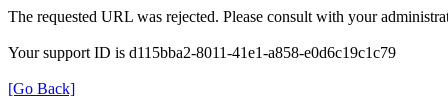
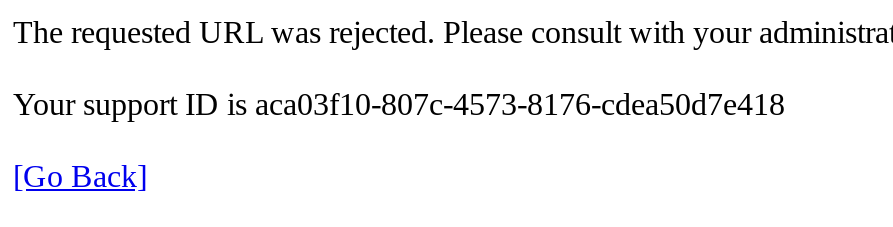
[8,44,396,61] Your support ID is d115bba2-8011-41e1-a858-e0d6c19c1c79 -> [13,87,785,121] Your support ID is aca03f10-807c-4573-8176-cdea50d7e418

